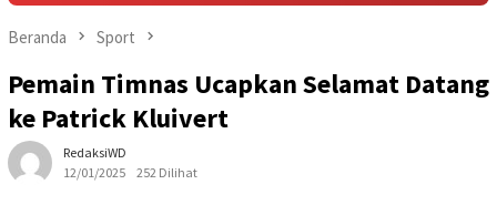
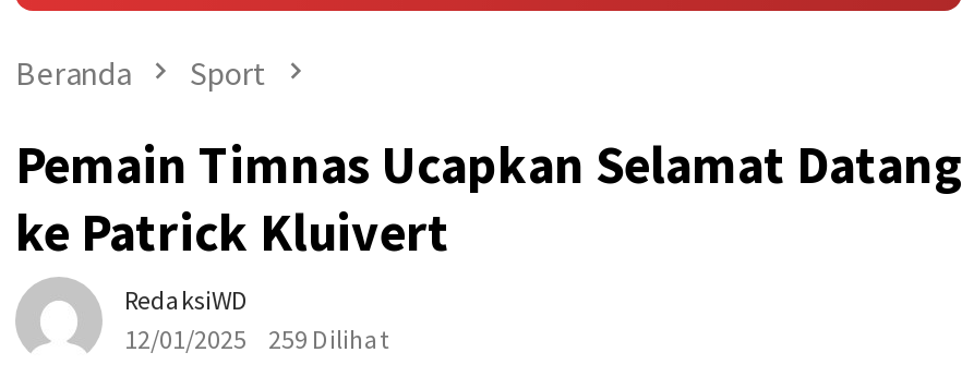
[63,164,197,181] 12/01/2025 252 Dilihat -> [124,323,388,356] 12/01/2025 259 Dilihat

